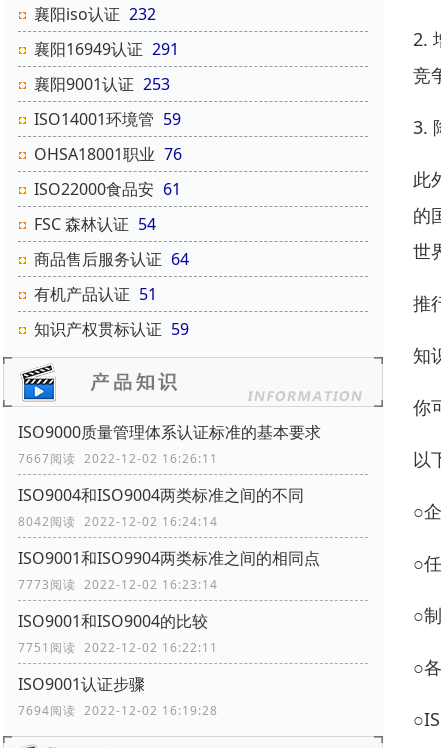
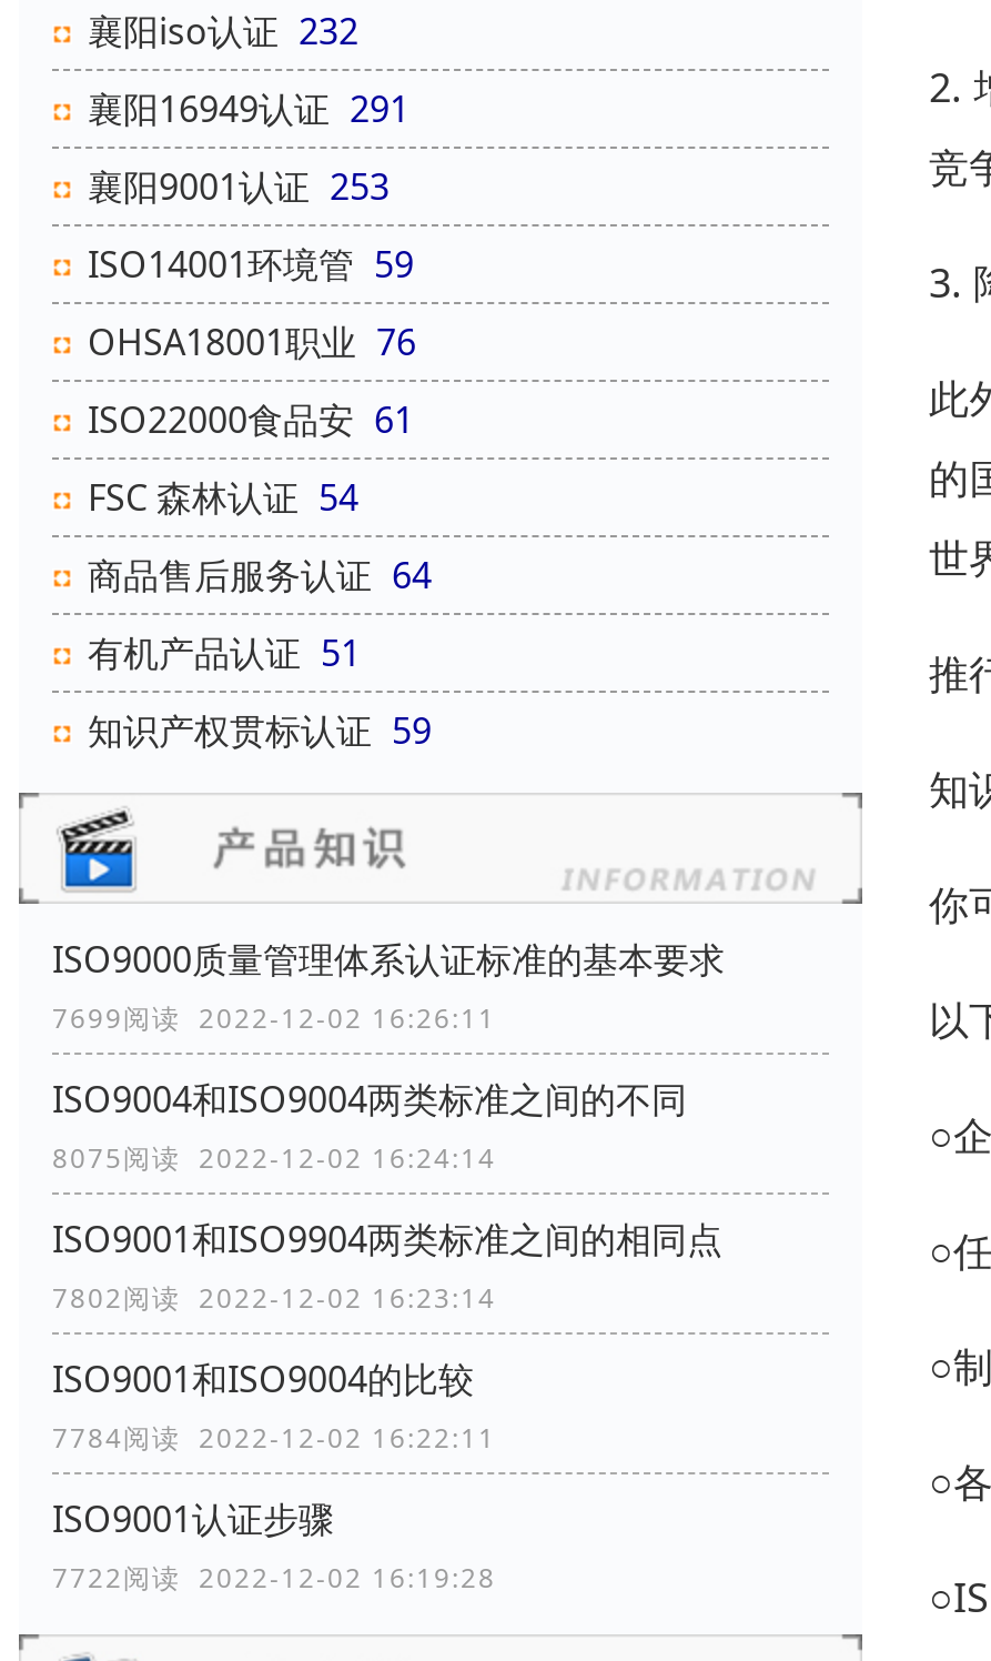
[18,450,218,467] 7667阅读 2022-12-02 16:26:11 -> [52,1000,496,1037] 7699阅读 2022-12-02 16:26:11
[18,513,218,530] 8042阅读 2022-12-02 16:24:14 -> [52,1140,496,1177] 8075阅读 2022-12-02 16:24:14
[18,576,218,593] 7773阅读 2022-12-02 16:23:14 -> [52,1280,496,1317] 7802阅读 2022-12-02 16:23:14
[18,639,218,656] 7751阅读 2022-12-02 16:22:11 -> [52,1419,496,1457] 7784阅读 2022-12-02 16:22:11
[18,702,218,719] 7694阅读 2022-12-02 16:19:28 -> [52,1559,496,1597] 7722阅读 2022-12-02 16:19:28

